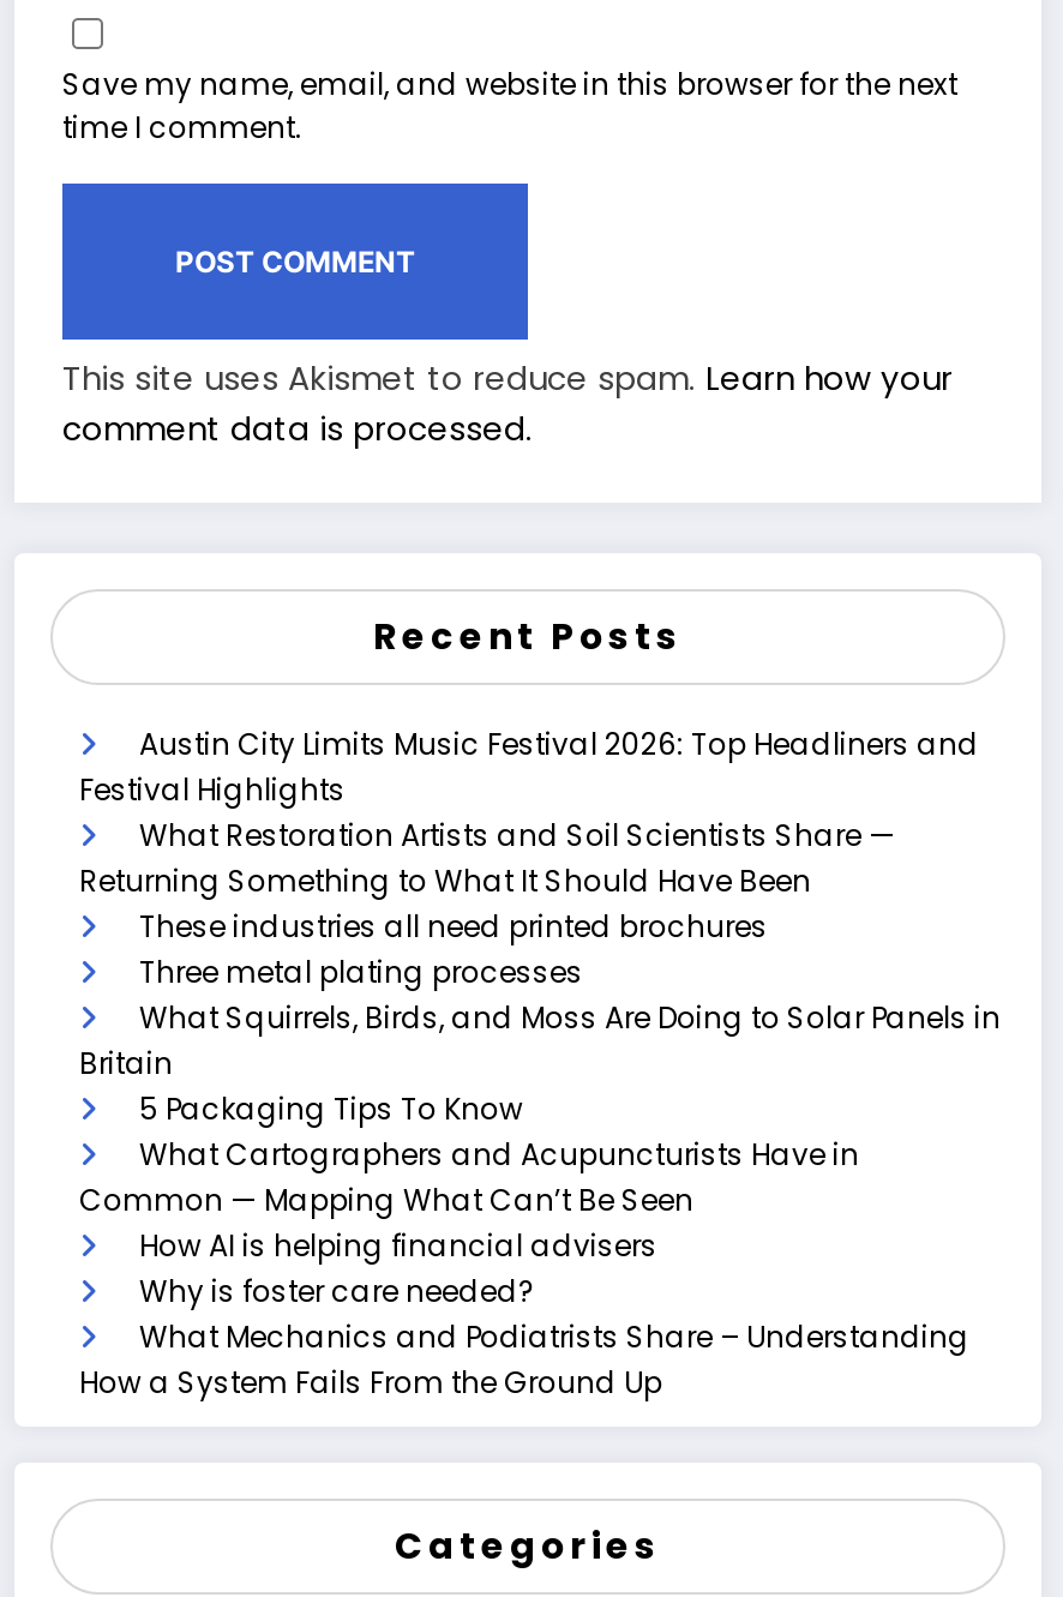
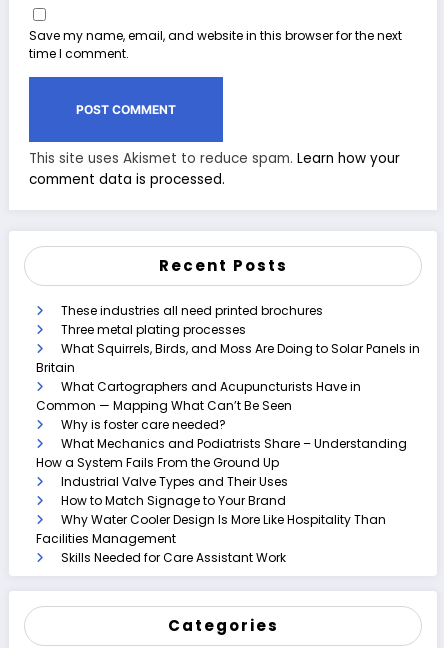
[79,724,979,901] Austin City Limits Music Festival 2026: Top Headliners and | Festival Highlights | What Restoration Artists and Soil Scientists Share — | Returning Something to What It Should Have Been -> none
moved [79,906,1001,1084] -> [36,302,420,376]: These industries all need printed brochures | Three metal plating processes | What Squirrels, Birds, and Moss Are Doing to Solar Panels in | Britain
[139,1089,523,1129] 5 Packaging Tips To Know -> none
moved [79,1134,859,1220] -> [36,378,361,414]: What Cartographers and Acupuncturists Have in | Common — Mapping What Can’t Be Seen
[139,1225,657,1266] How AI is helping financial advisers -> none
moved [79,1271,969,1403] -> [36,416,407,471]: Why is foster care needed? | What Mechanics and Podiatrists Share – Understanding | How a System Fails From the Ground Up
none -> [36,473,386,566] Industrial Valve Types and Their Uses | How to Match Signage to Your Brand | Why Water Cooler Design Is More Like Hospitality Than | Facilities Management | Skills Needed for Care Assistant Work

